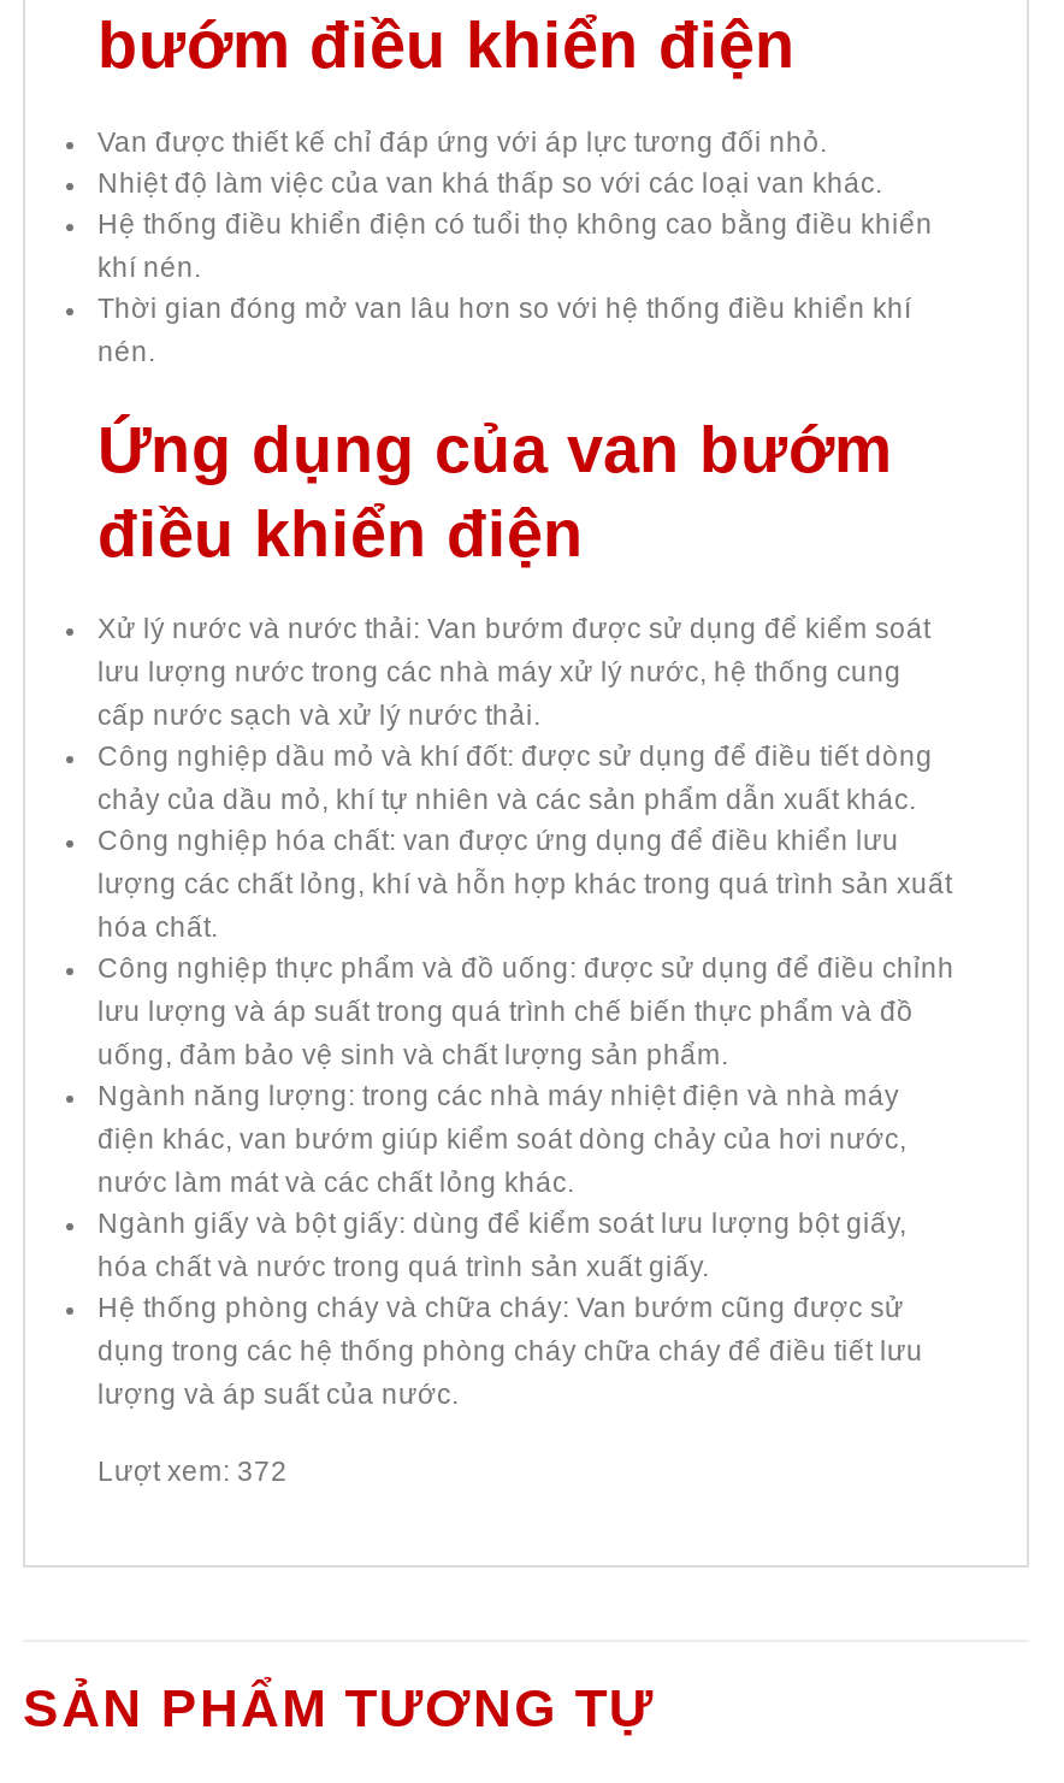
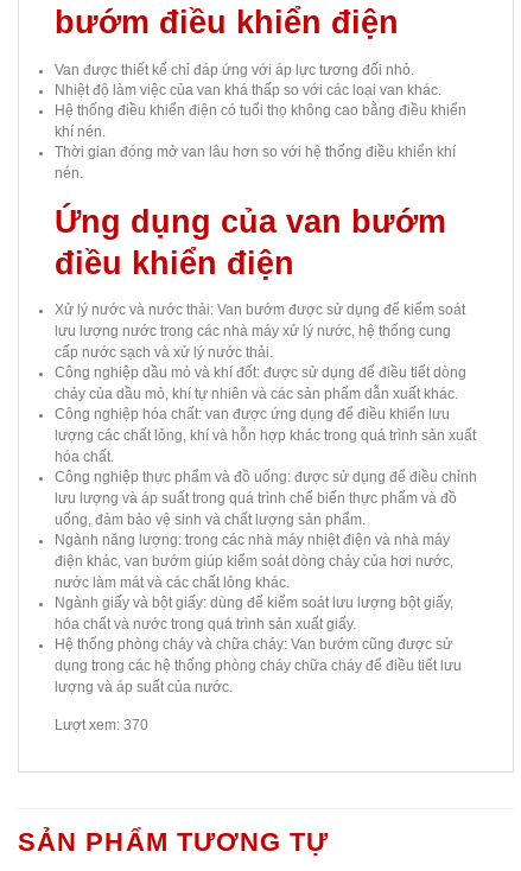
[97,1458,288,1487] Lượt xem: 372 -> [55,718,148,733] Lượt xem: 370

